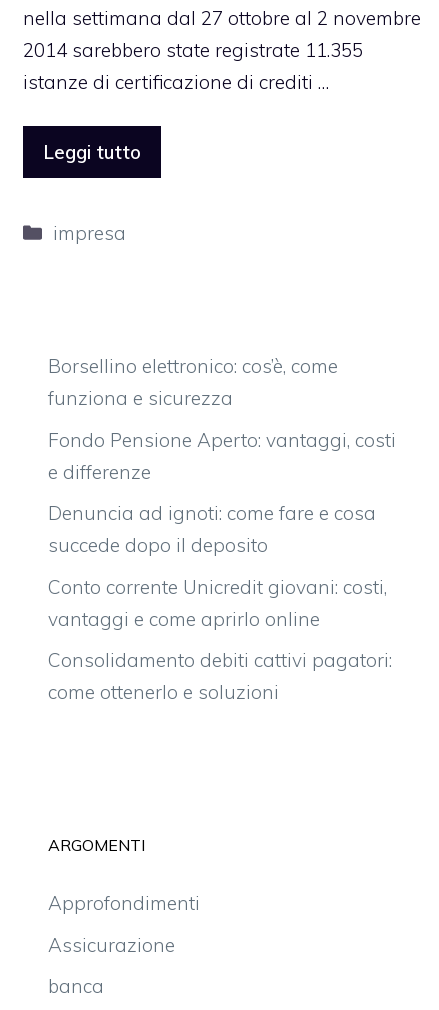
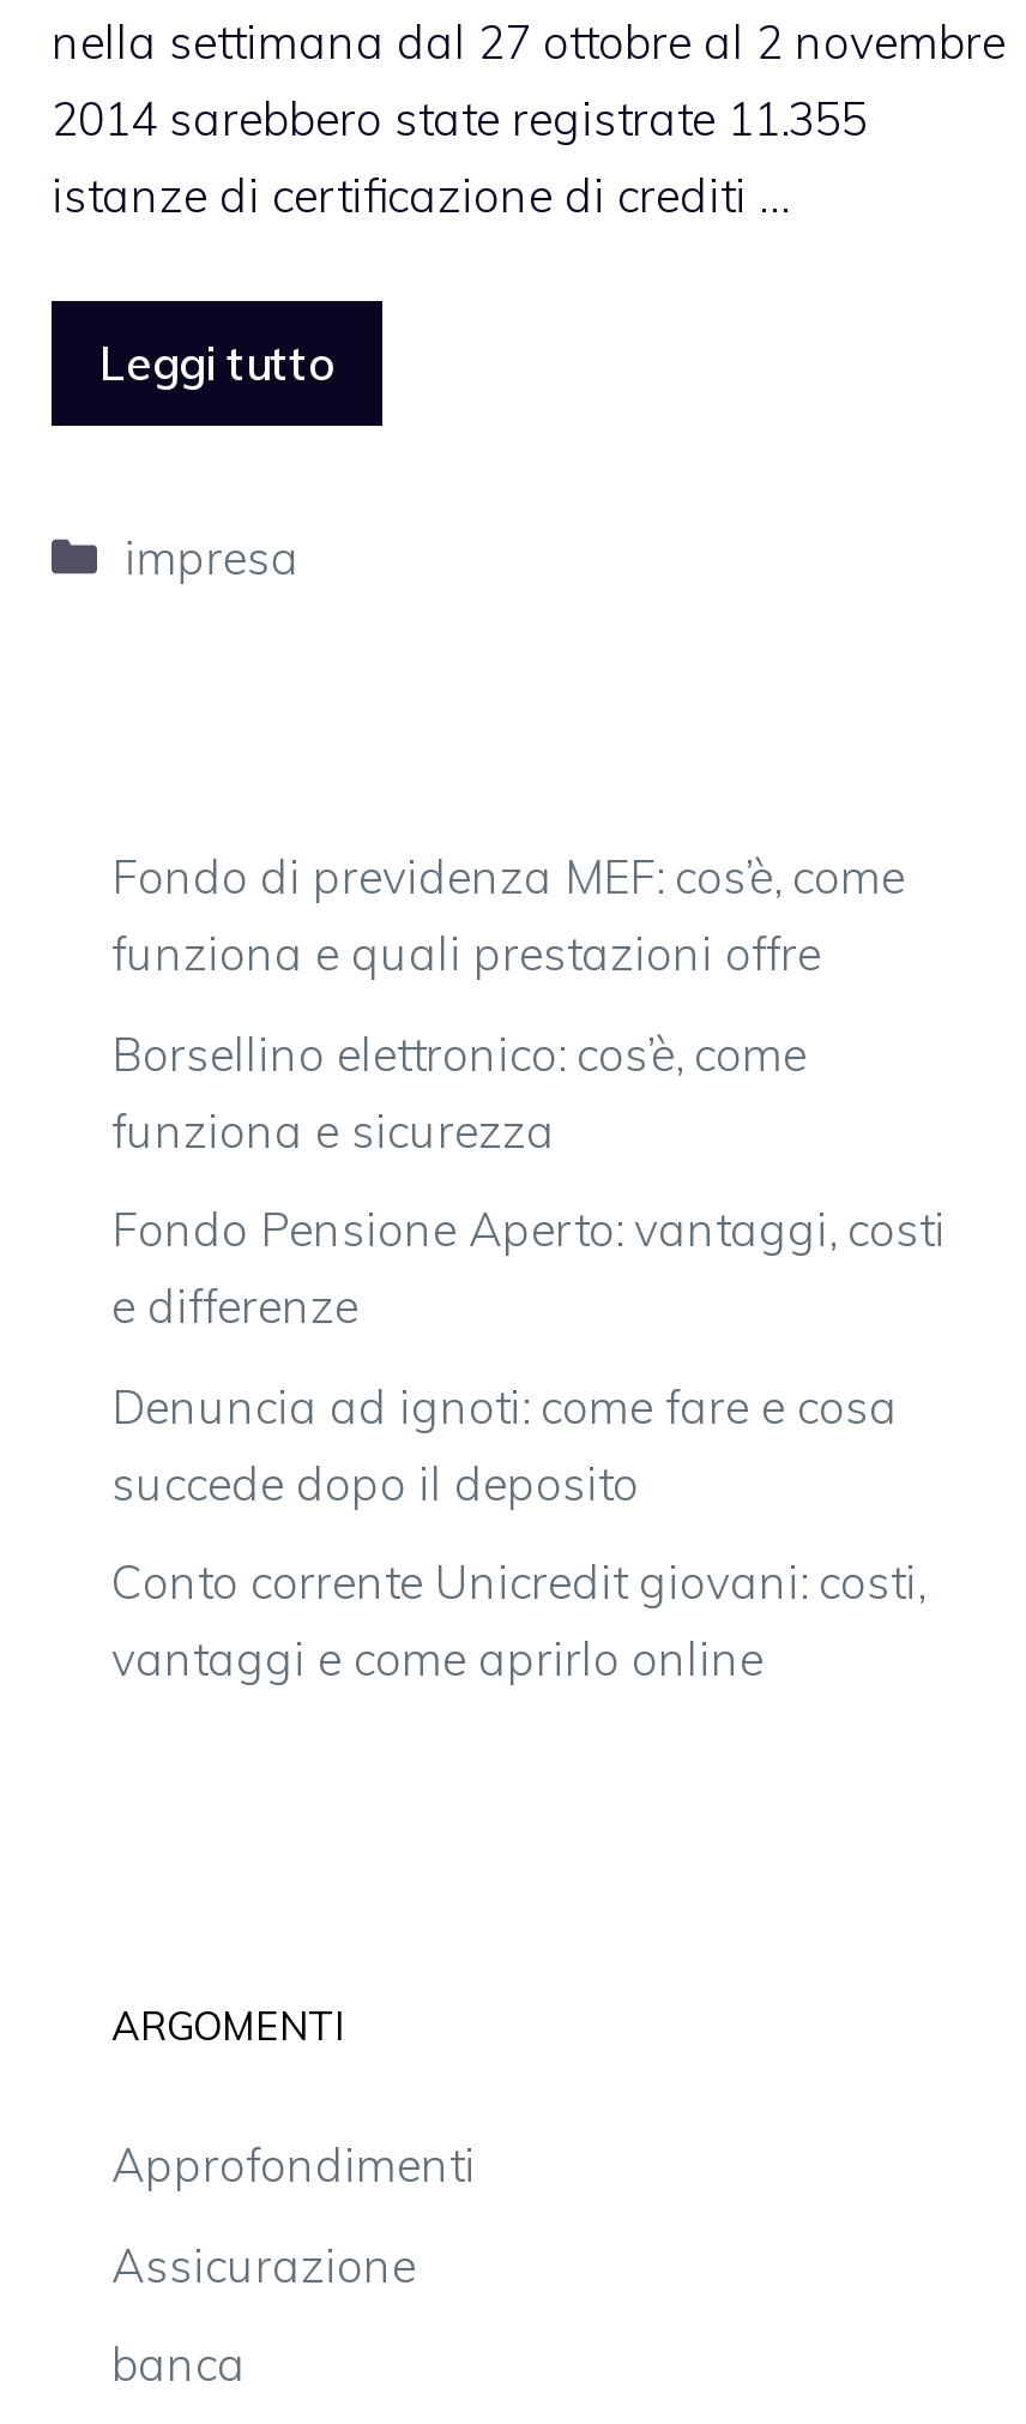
none -> [111,848,905,982] Fondo di previdenza MEF: cos’è, come | funziona e quali prestazioni offre
moved [48,354,396,630] -> [111,1024,946,1688]: Borsellino elettronico: cos’è, come | funziona e sicurezza | Fondo Pensione Aperto: vantaggi, costi | e differenze | Denuncia ad ignoti: come fare e cosa | succede dopo il deposito | Conto corrente Unicredit giovani: costi, | vantaggi e come aprirlo online
[48,648,392,704] Consolidamento debiti cattivi pagatori: | come ottenerlo e soluzioni -> none

